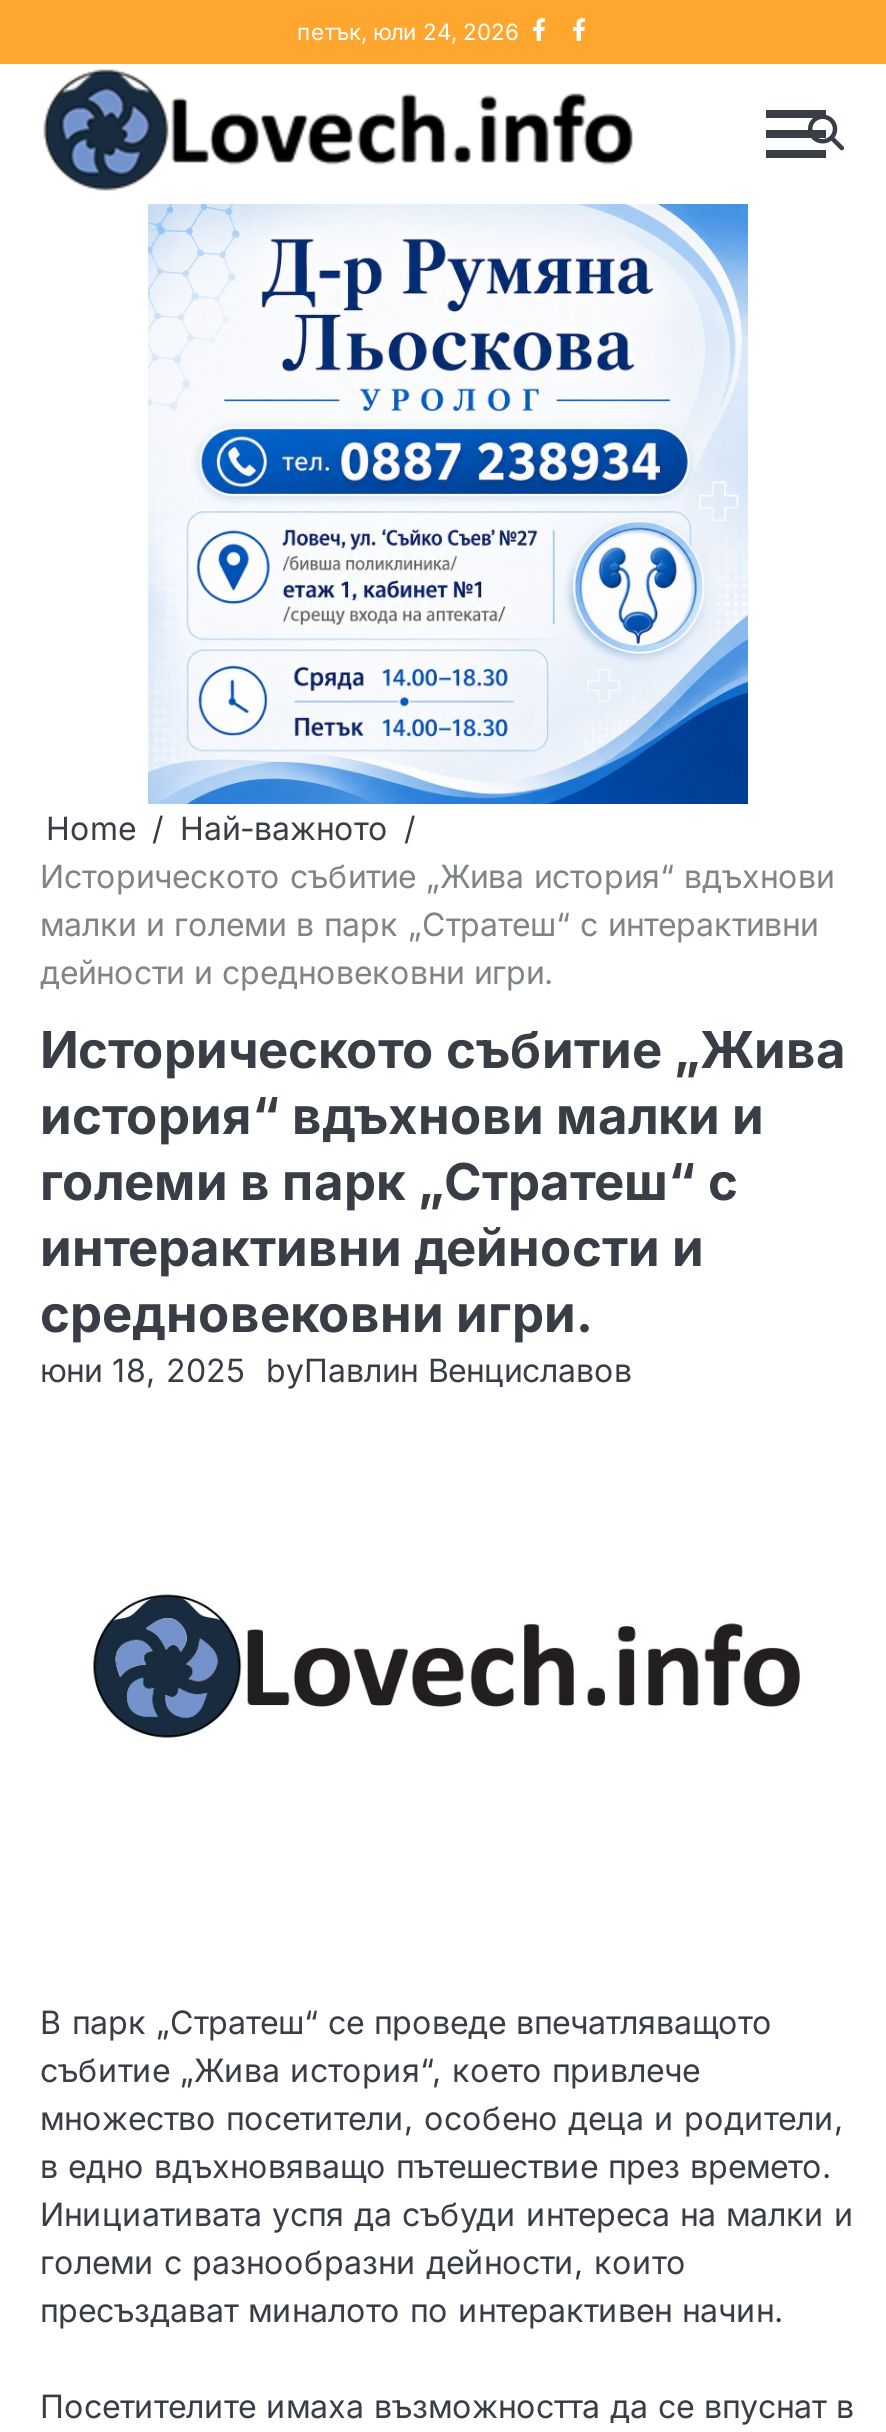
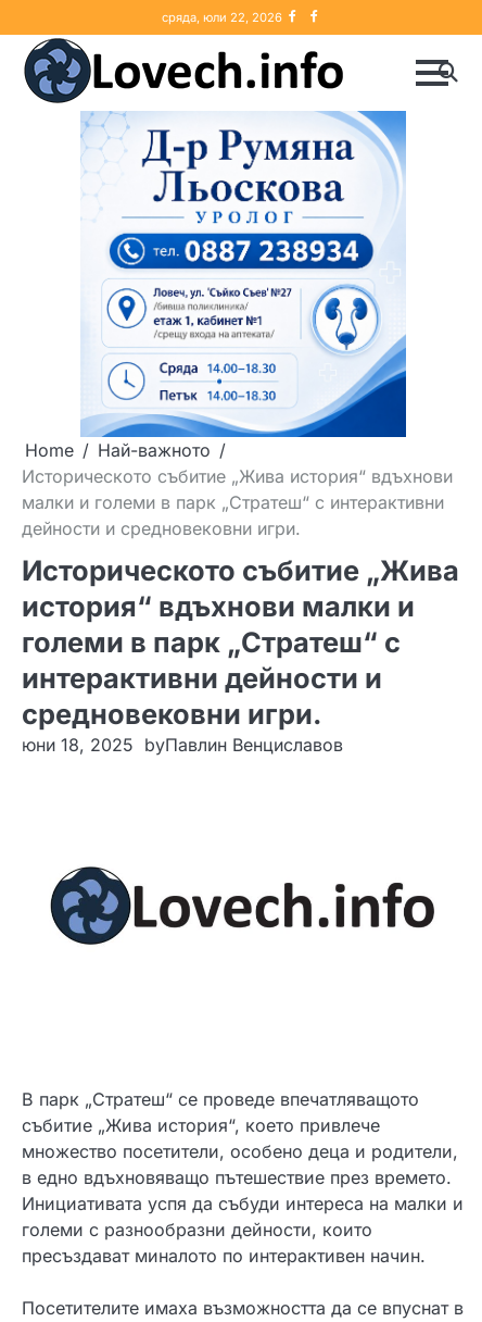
[297,17,519,45] петък, юли 24, 2026 -> [161,9,282,24] сряда, юли 22, 2026

